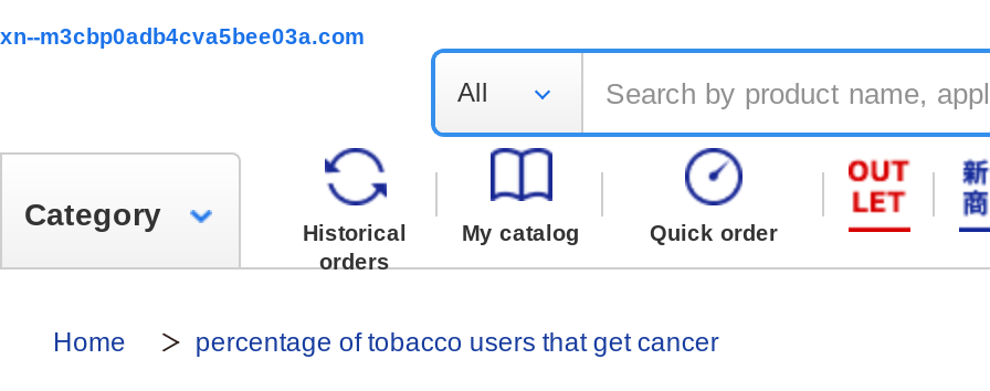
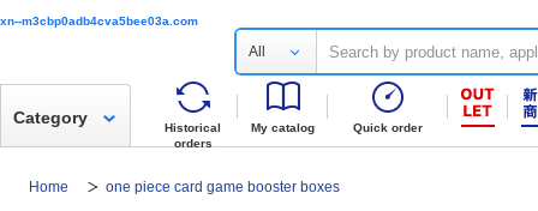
[195,327,719,358] percentage of tobacco users that get cancer -> [106,179,340,195] one piece card game booster boxes

